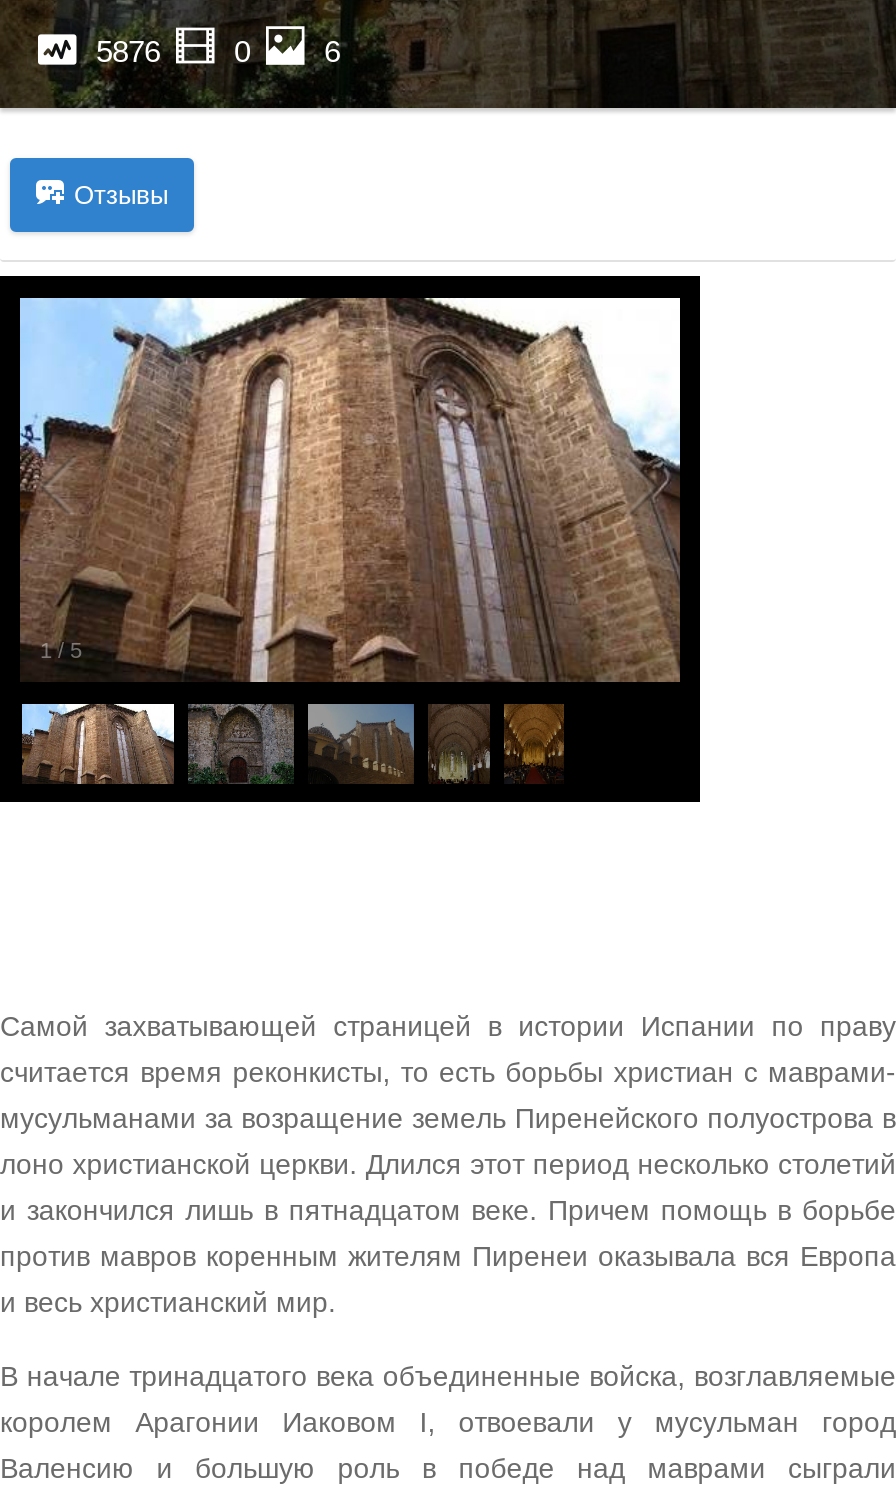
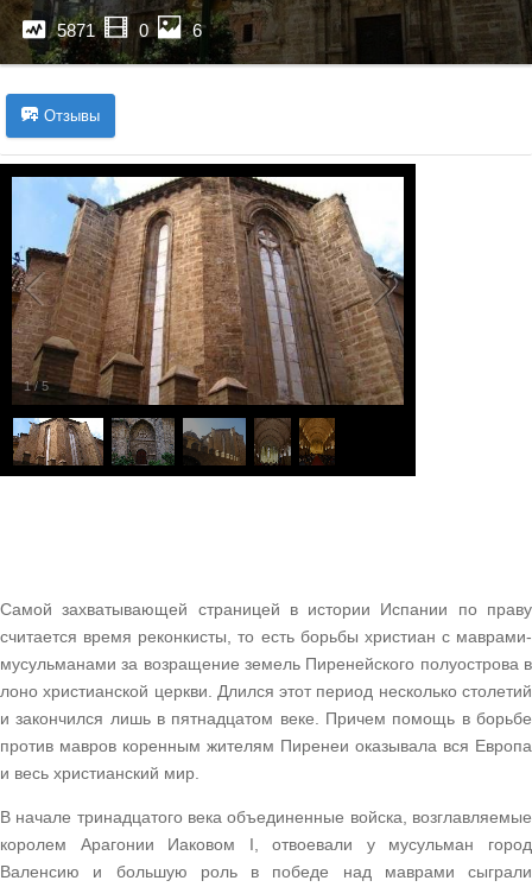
[96,34,160,68] 5876 -> [57,20,95,40] 5871

